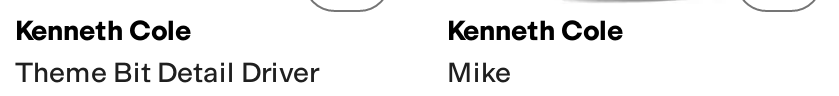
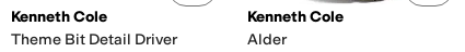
[447,56,511,90] Mike -> [247,30,287,49] Alder

